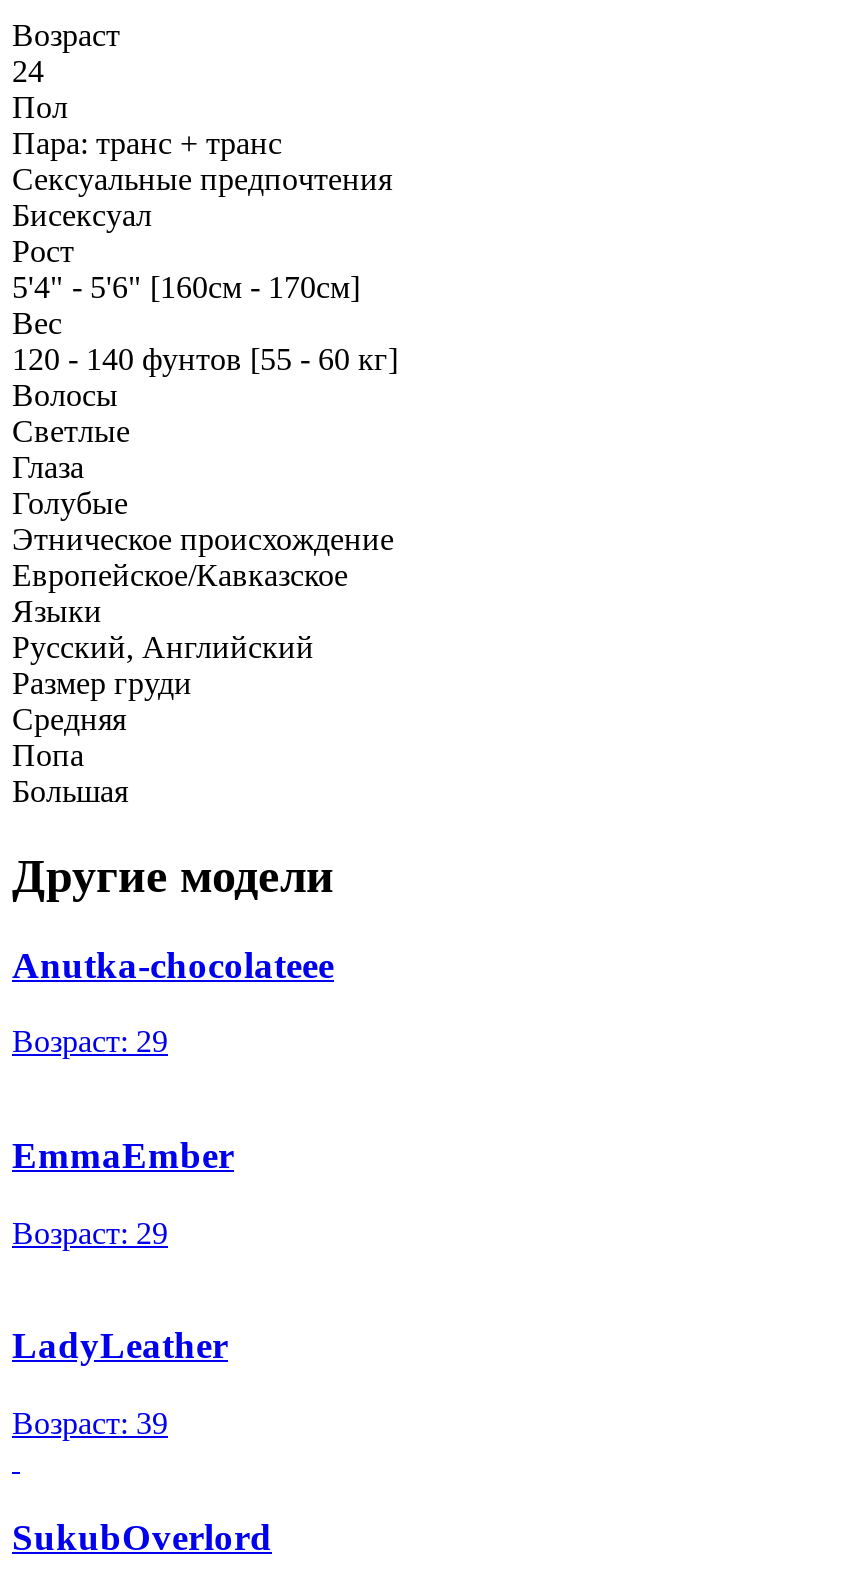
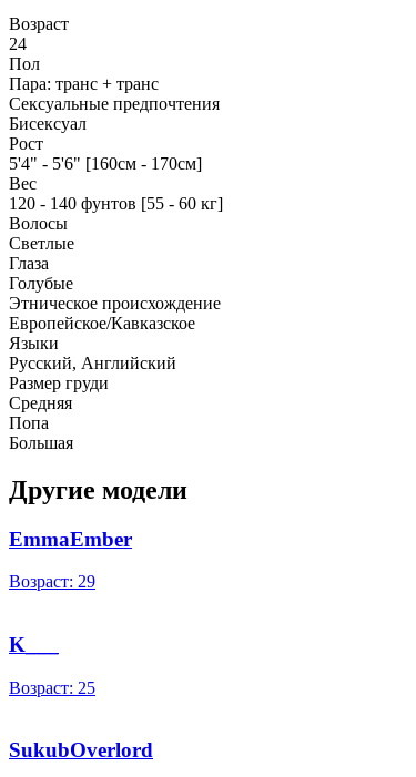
[12,943,334,1058] Anutka-chocolateee | Возраст: 29 -> none
[12,1325,228,1367] LadyLeather -> [9,633,59,656] K___
[12,1406,168,1440] Возраст: 39 -> [9,678,95,697] Возраст: 25

